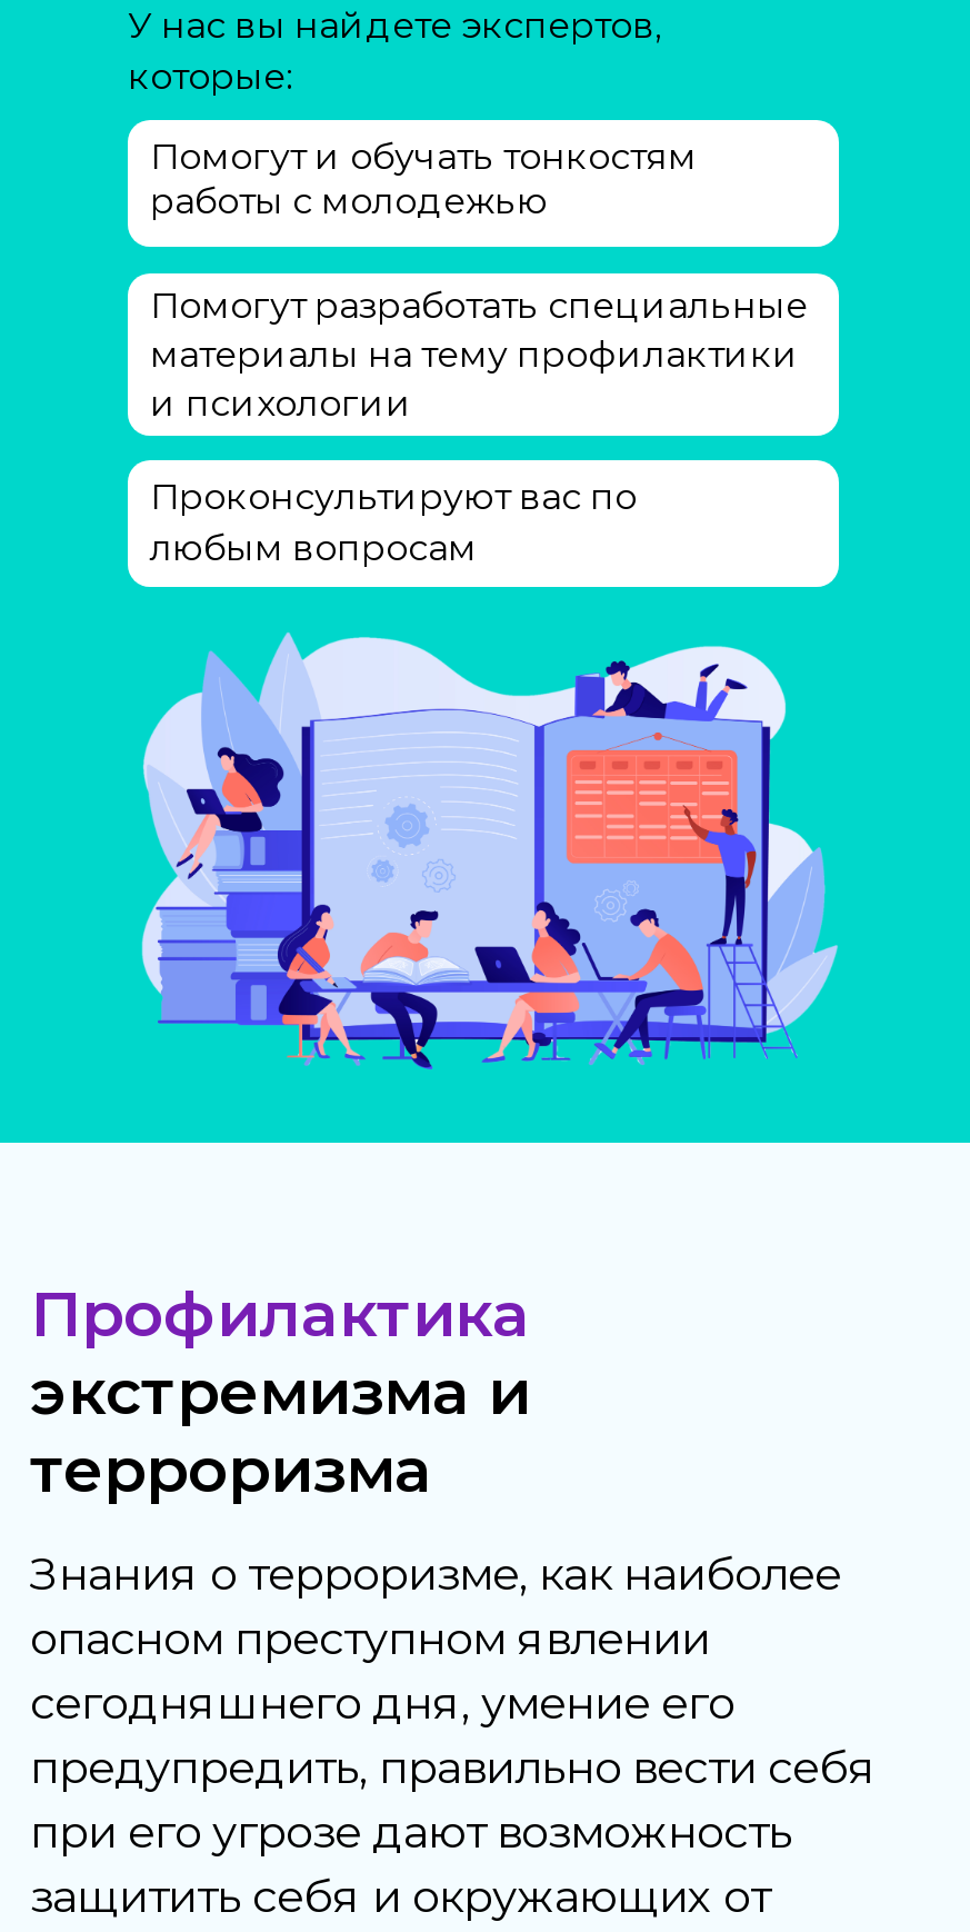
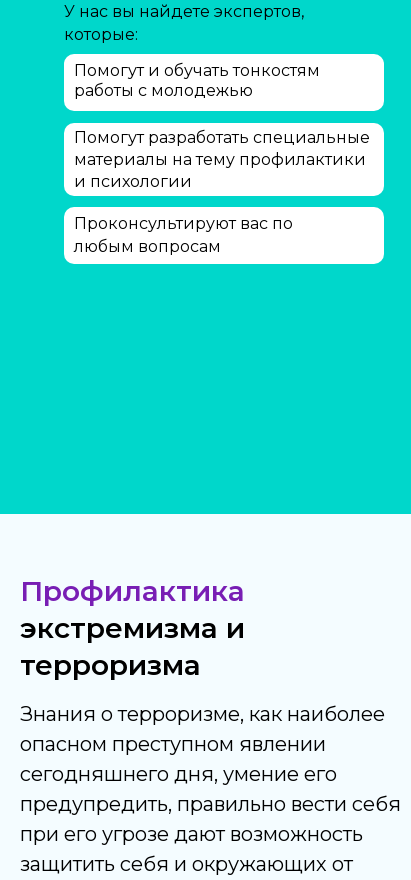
[139,631,839,1072] [image] -> none

